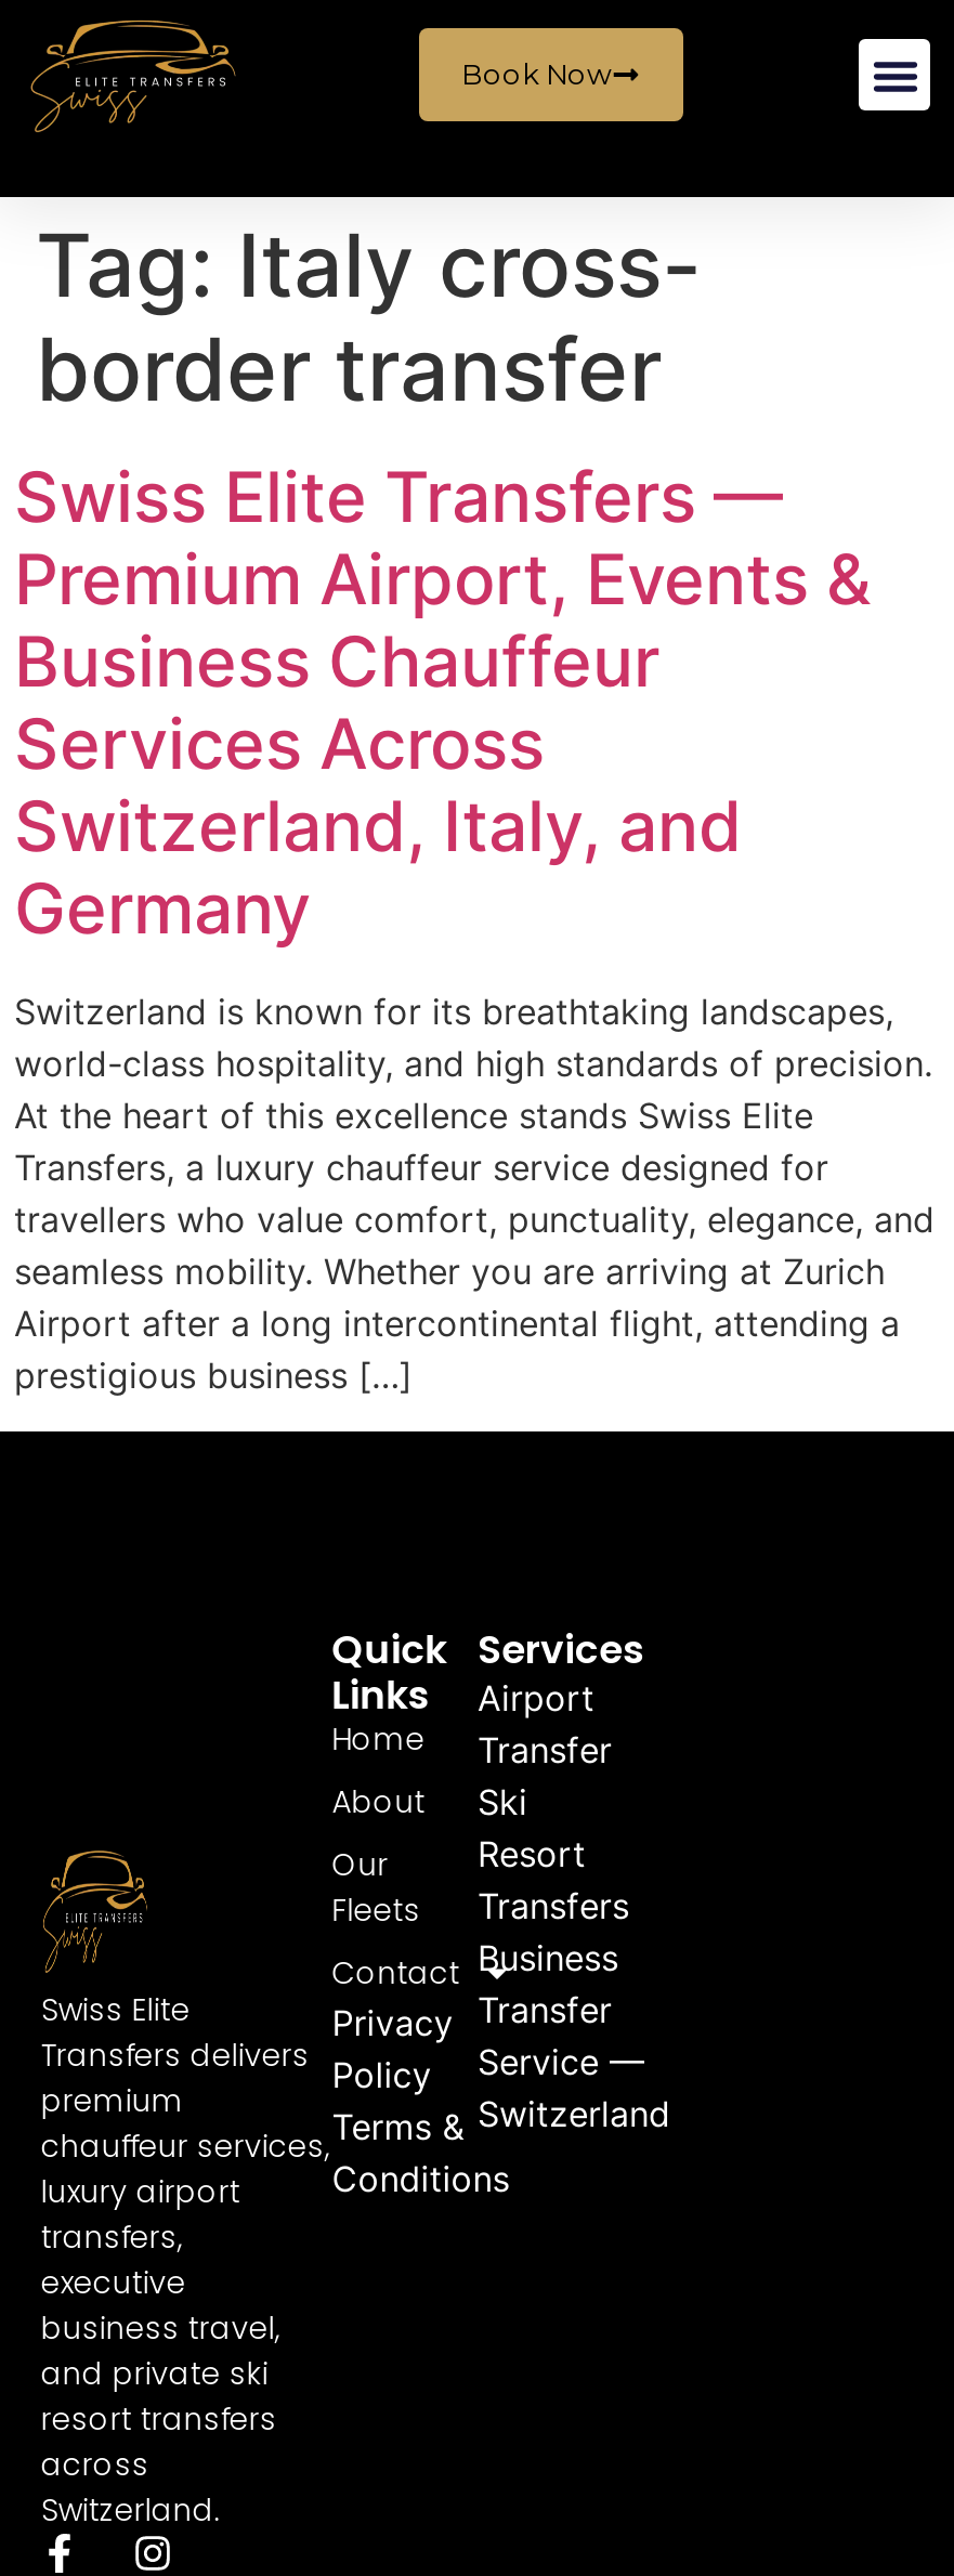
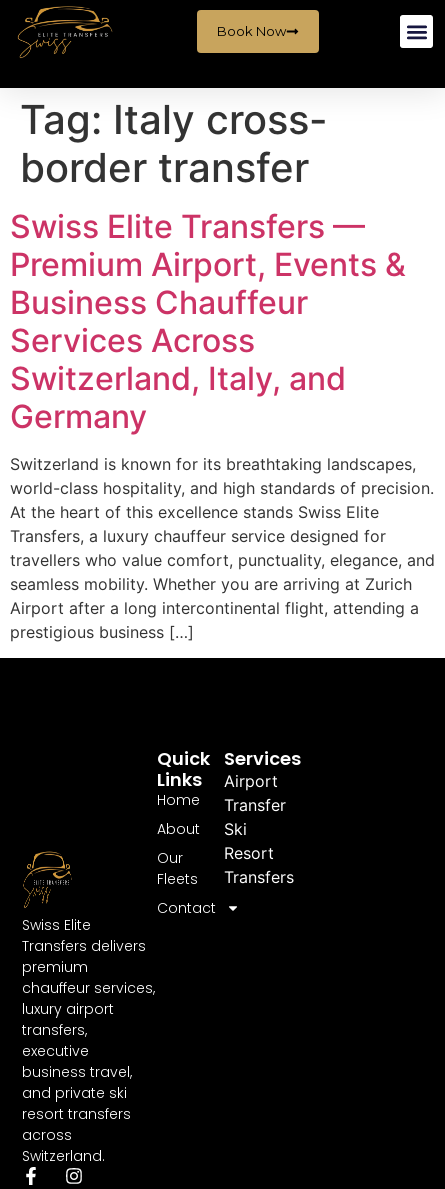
[478,1936,670,2135] Business | Transfer | Service — | Switzerland -> none
[332,2001,510,2200] Privacy | Policy | Terms & | Conditions -> none

